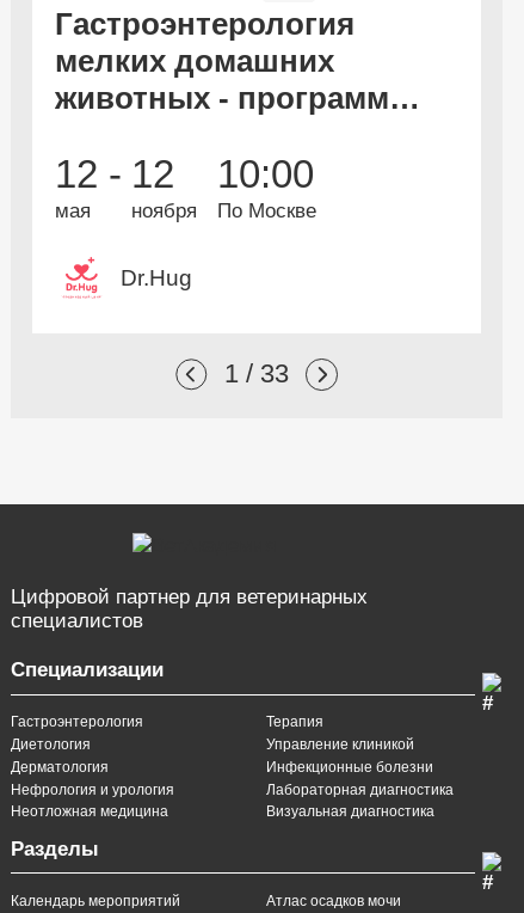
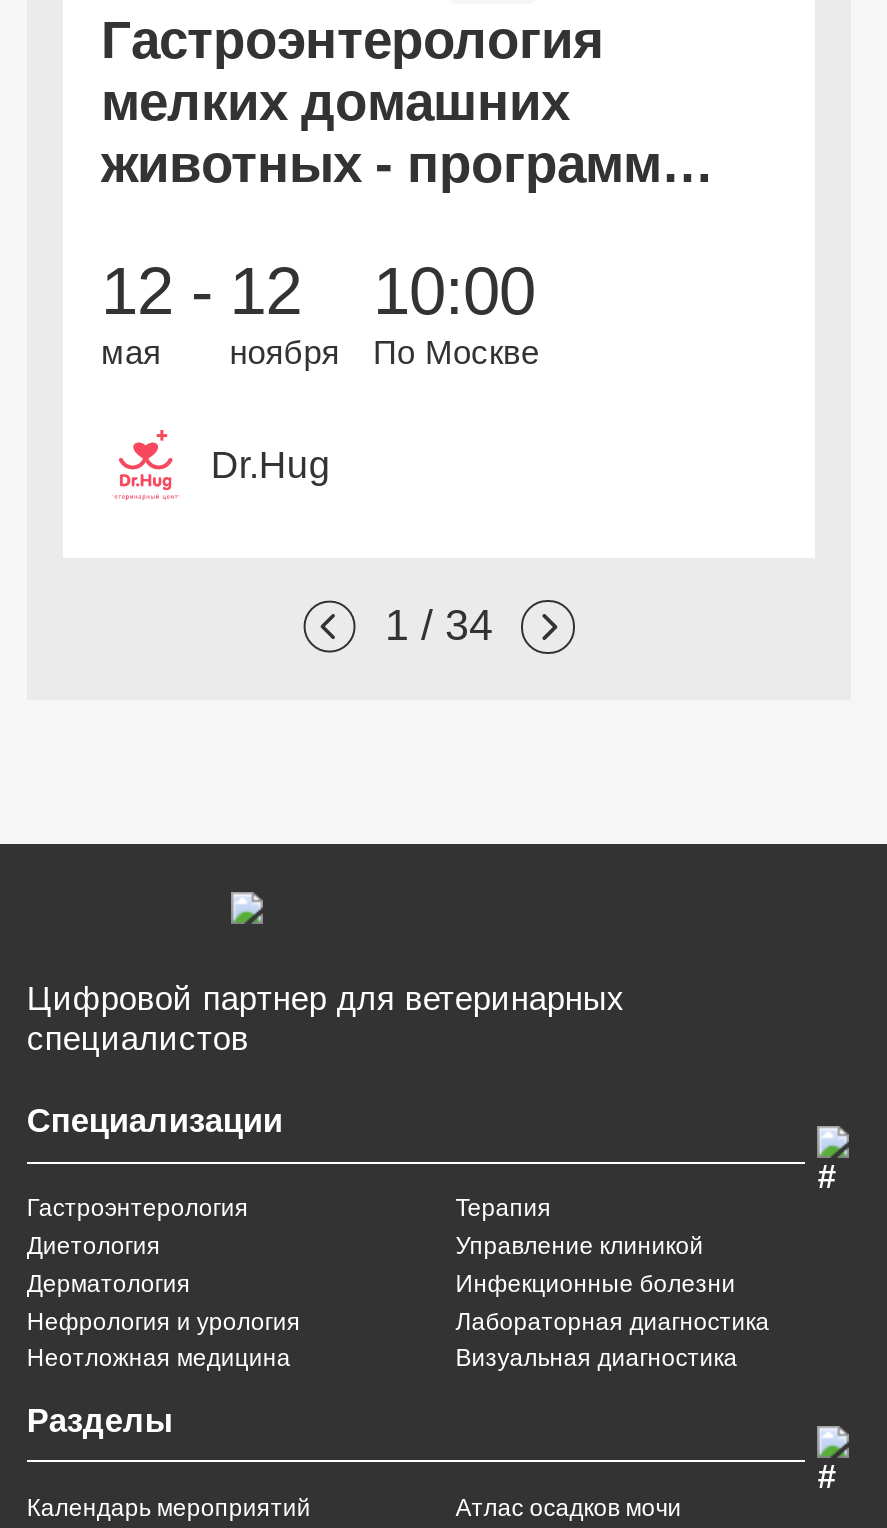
[224,360,289,389] 1 / 33 -> [385,603,493,651] 1 / 34

